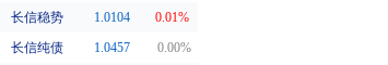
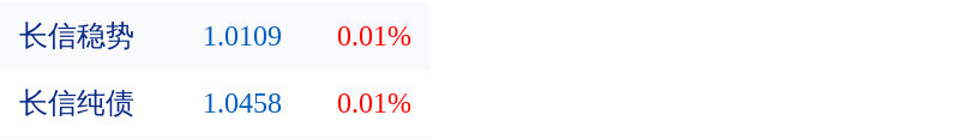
[94,10,189,25] 1.0104 0.01% -> [203,19,411,53] 1.0109 0.01%
[94,40,130,55] 1.0457 -> [203,86,282,120] 1.0458
[157,40,191,55] 0.00% -> [337,86,411,120] 0.01%

